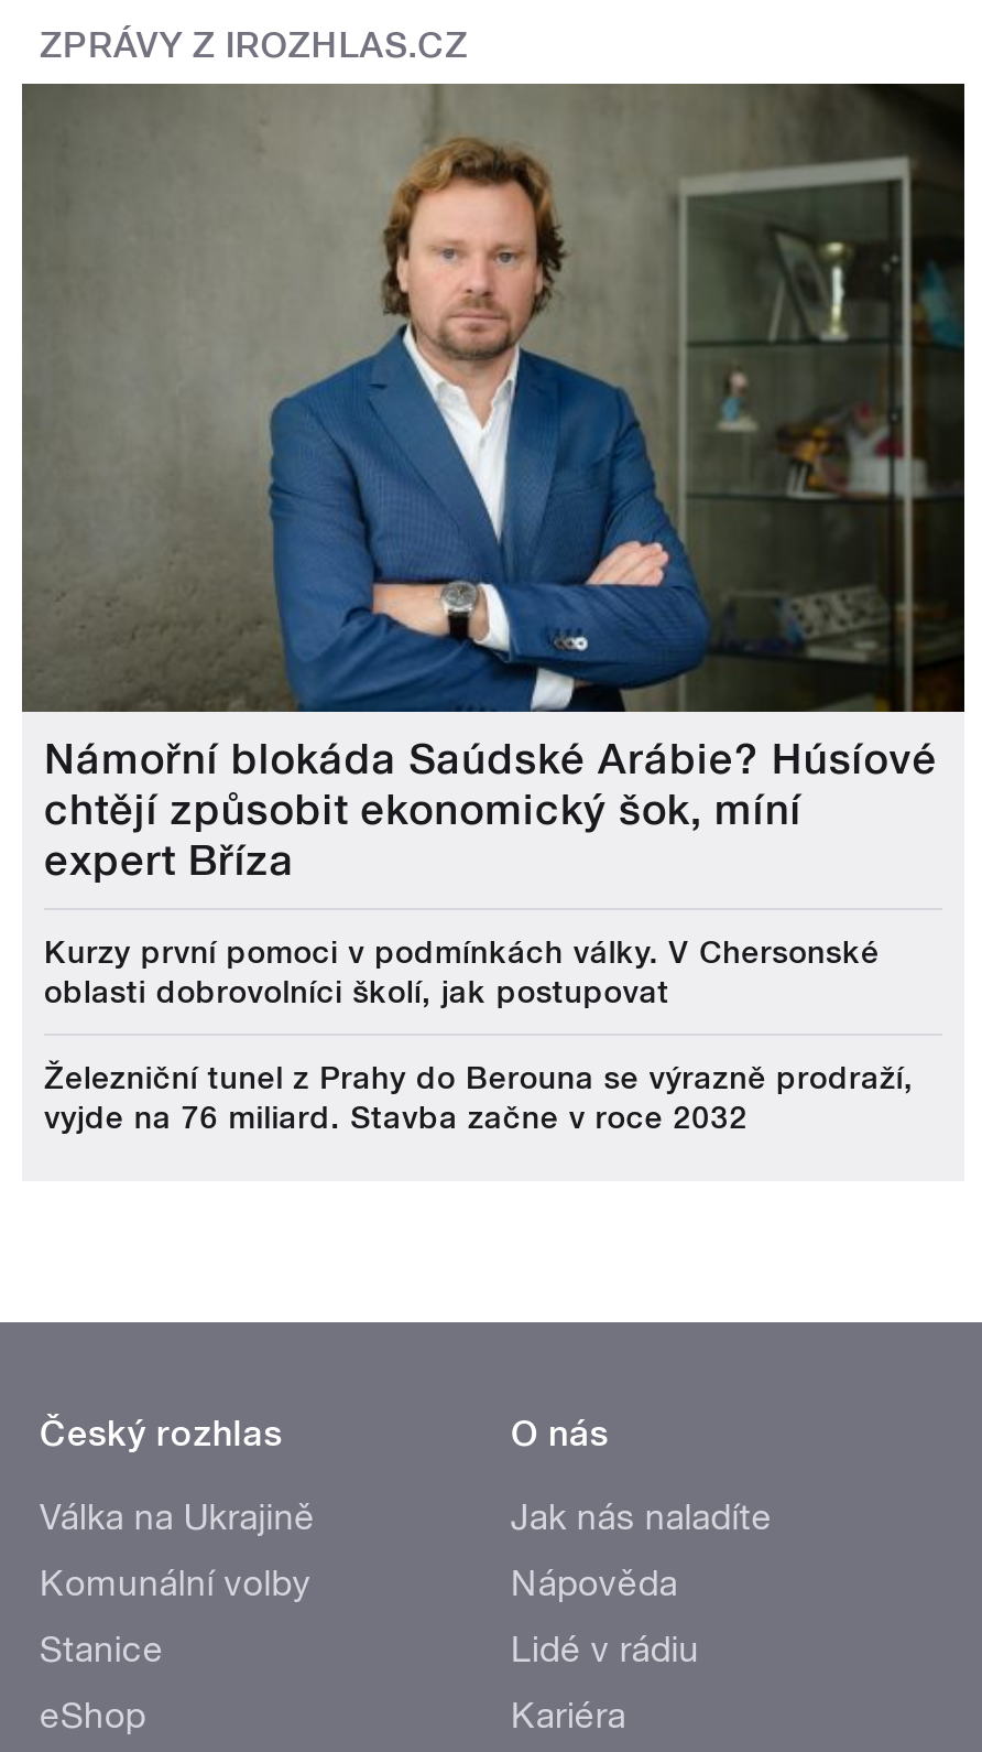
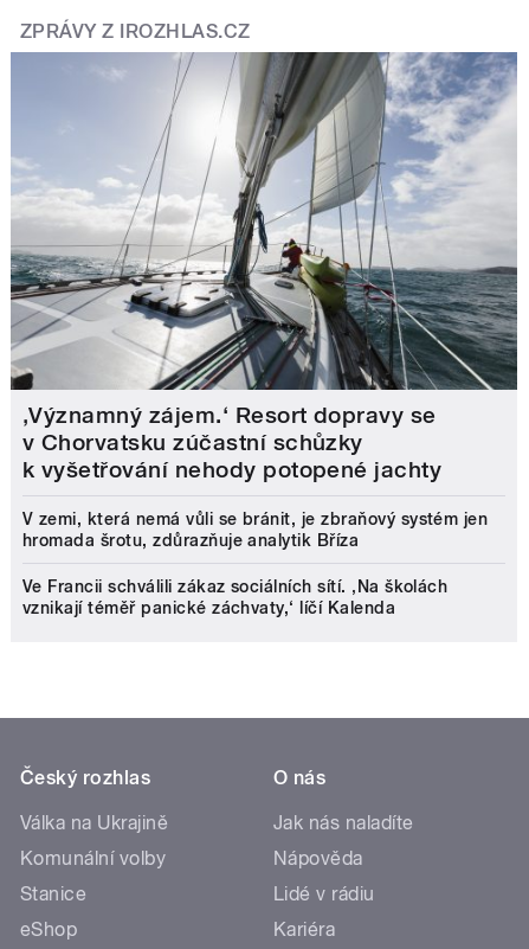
[22,82,967,886] [image] | Námořní blokáda Saúdské Arábie? Húsíové | chtějí způsobit ekonomický šok, míní | expert Bříza -> [11,51,518,483] [image] | ‚Významný zájem.‘ Resort dopravy se | v Chorvatsku zúčastní schůzky | k vyšetřování nehody potopené jachty
[44,934,880,1009] Kurzy první pomoci v podmínkách války. V Chersonské | oblasti dobrovolníci školí, jak postupovat -> [22,509,488,550] V zemi, která nemá vůli se bránit, je zbraňový systém jen | hromada šrotu, zdůrazňuje analytik Bříza
[44,1060,914,1135] Železniční tunel z Prahy do Berouna se výrazně prodraží, | vyjde na 76 miliard. Stavba začne v roce 2032 -> [22,577,448,617] Ve Francii schválili zákaz sociálních sítí. ‚Na školách | vznikají téměř panické záchvaty,‘ líčí Kalenda

